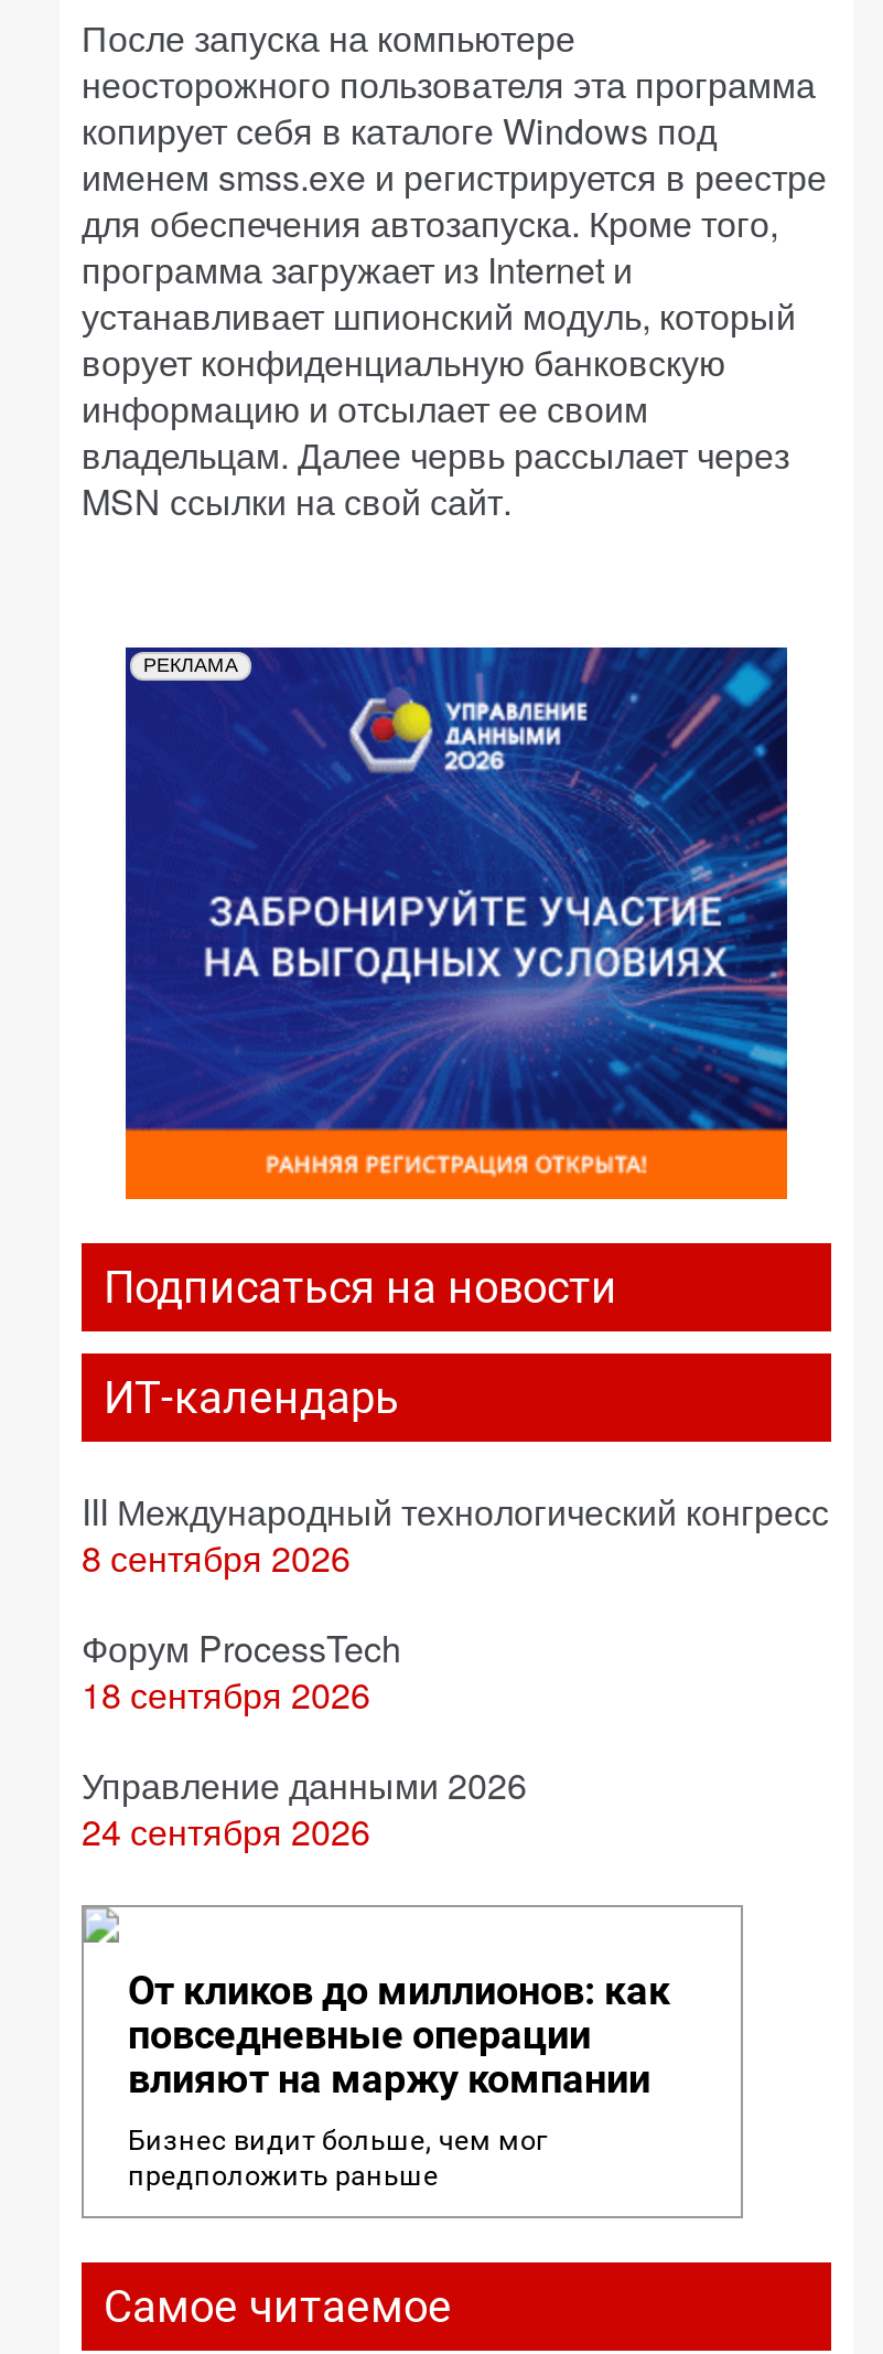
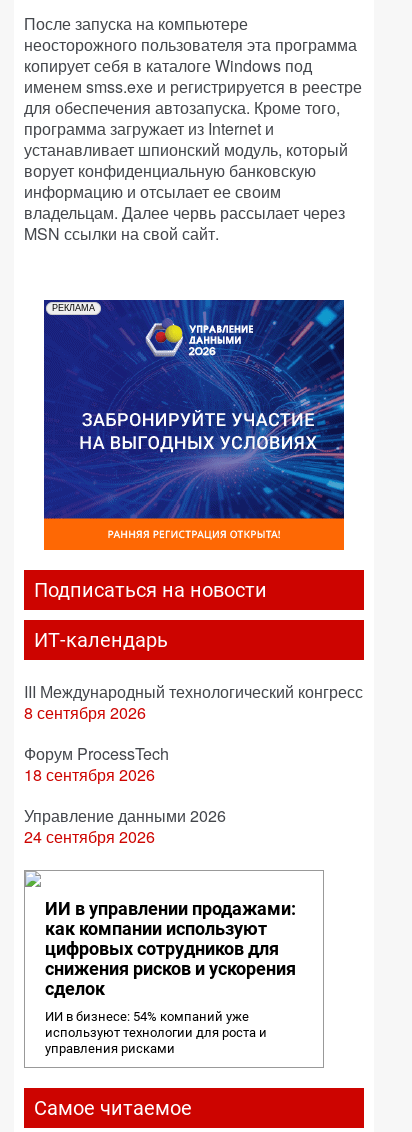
[128,1967,670,2101] От кликов до миллионов: как | повседневные операции | влияют на маржу компании -> [45,898,296,999] ИИ в управлении продажами: | как компании используют | цифровых сотрудников для | снижения рисков и ускорения | сделок
[128,2123,547,2192] Бизнес видит больше, чем мог | предположить раньше -> [45,1009,267,1056] ИИ в бизнесе: 54% компаний уже | используют технологии для роста и | управления рисками

